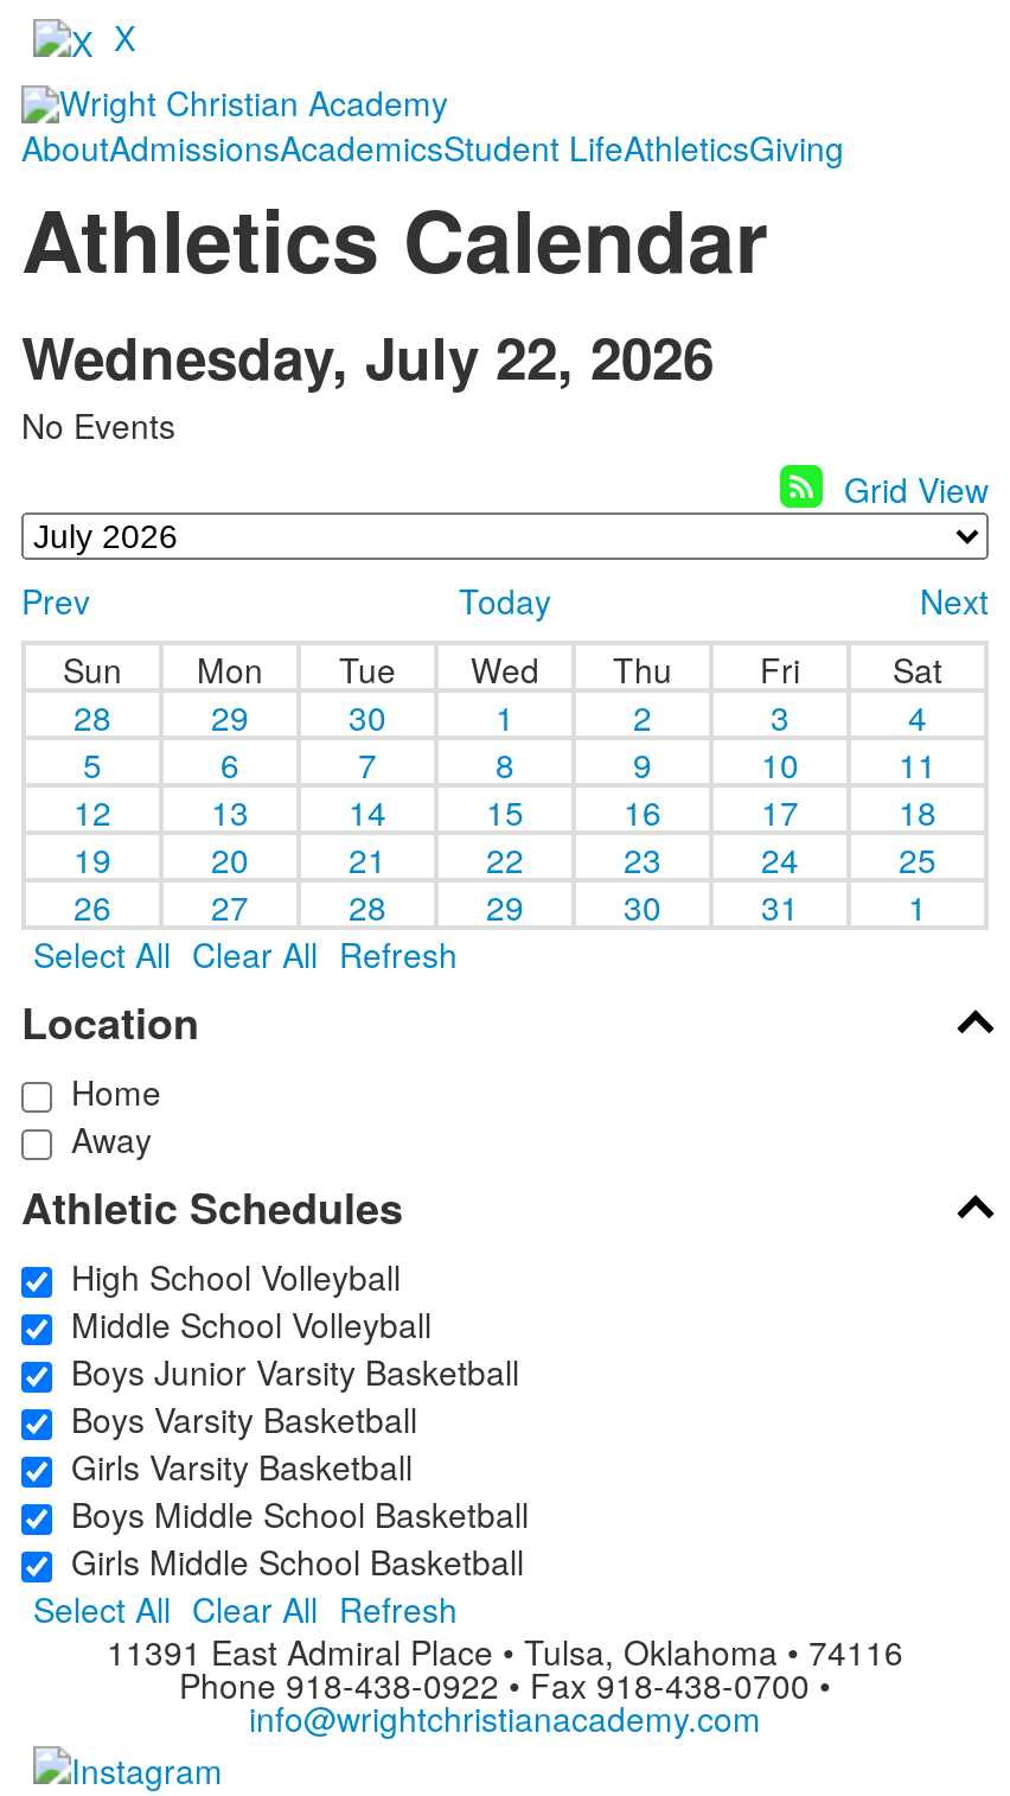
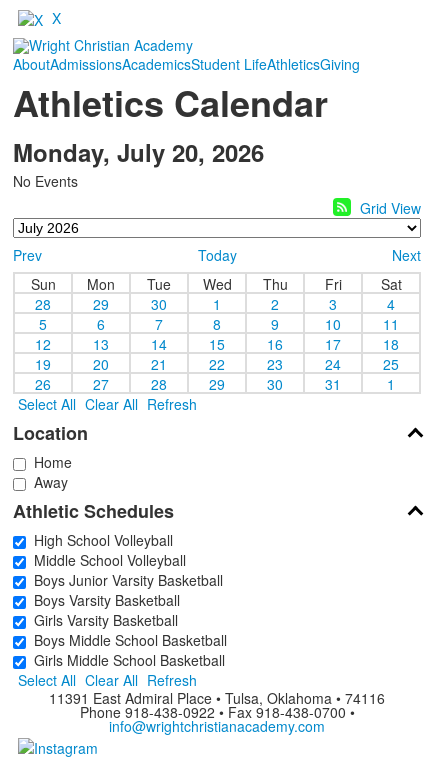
[21,316,714,397] Wednesday, July 22, 2026 -> [13,135,264,169] Monday, July 20, 2026

